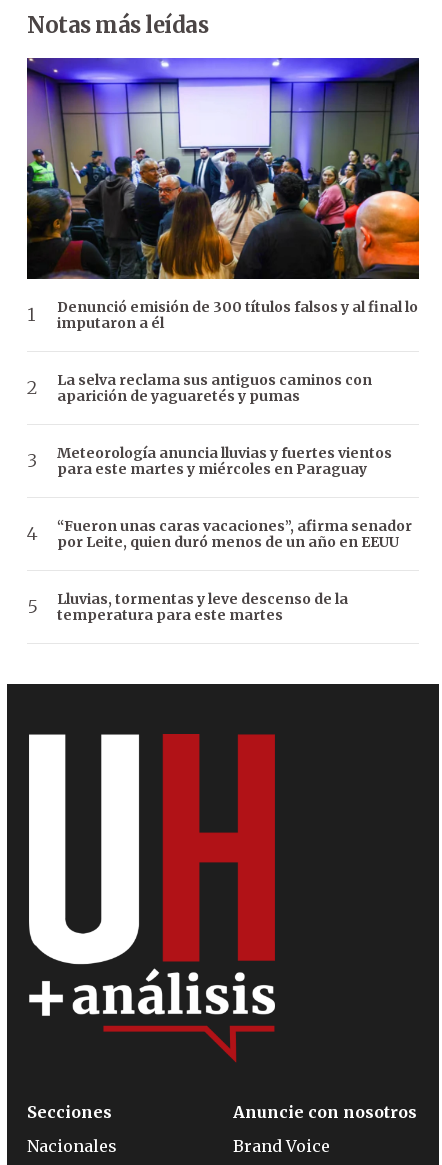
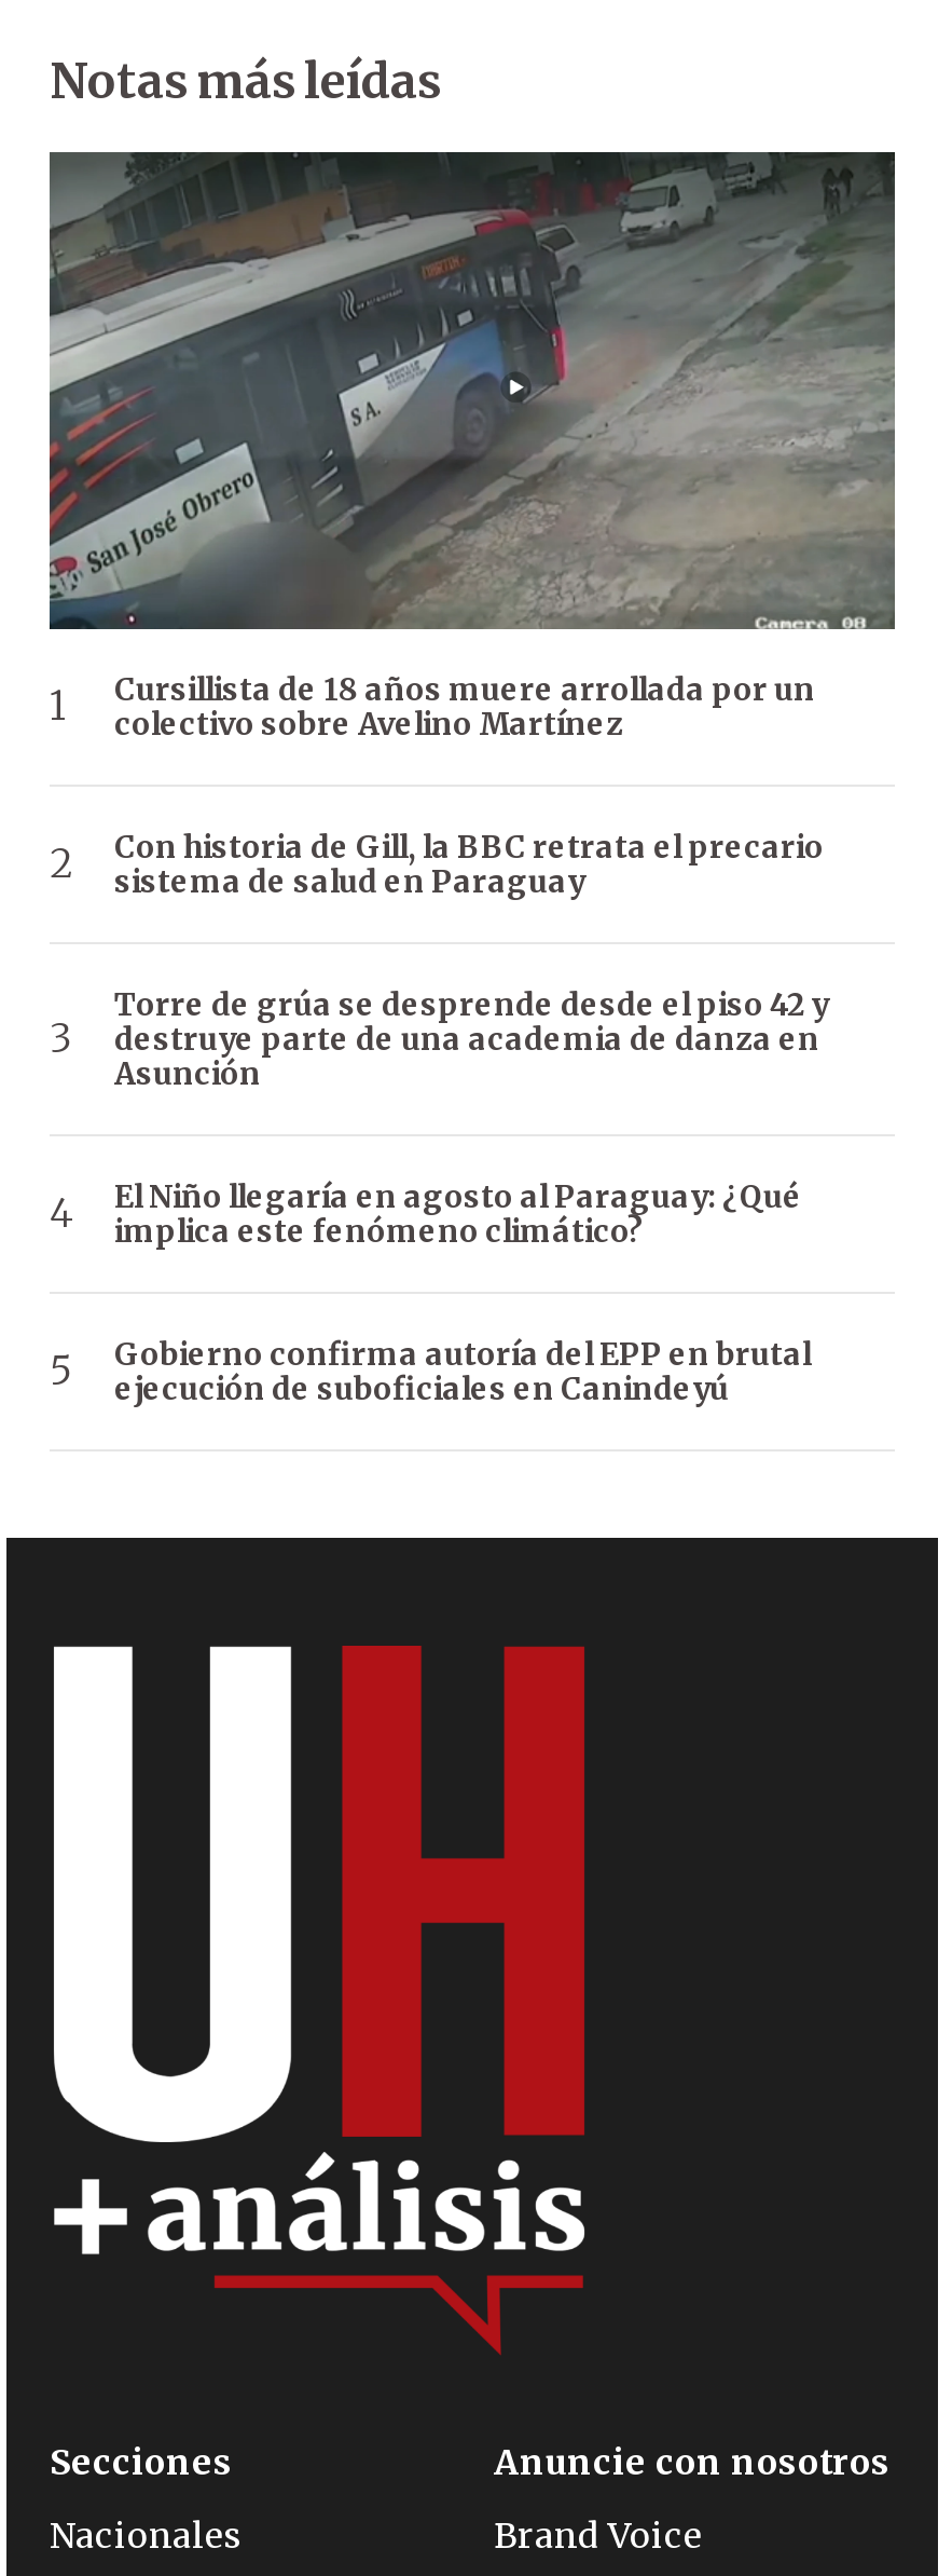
[26,57,420,332] [image] | Denunció emisión de 300 títulos falsos y al final lo | imputaron a él -> [47,150,897,743] [image] | Cursillista de 18 años muere arrollada por un | colectivo sobre Avelino Martínez
[57,371,372,405] La selva reclama sus antiguos caminos con | aparición de yaguaretés y pumas -> [114,827,824,900] Con historia de Gill, la BBC retrata el precario | sistema de salud en Paraguay
[57,444,392,478] Meteorología anuncia lluvias y fuertes vientos | para este martes y miércoles en Paraguay -> [114,985,828,1093] Torre de grúa se desprende desde el piso 42 y | destruye parte de una academia de danza en | Asunción
[57,517,412,551] “Fueron unas caras vacaciones”, afirma senador | por Leite, quien duró menos de un año en EEUU -> [114,1177,802,1250] El Niño llegaría en agosto al Paraguay: ¿Qué | implica este fenómeno climático?
[57,590,348,624] Lluvias, tormentas y leve descenso de la | temperatura para este martes -> [114,1334,811,1408] Gobierno confirma autoría del EPP en brutal | ejecución de suboficiales en Canindeyú

